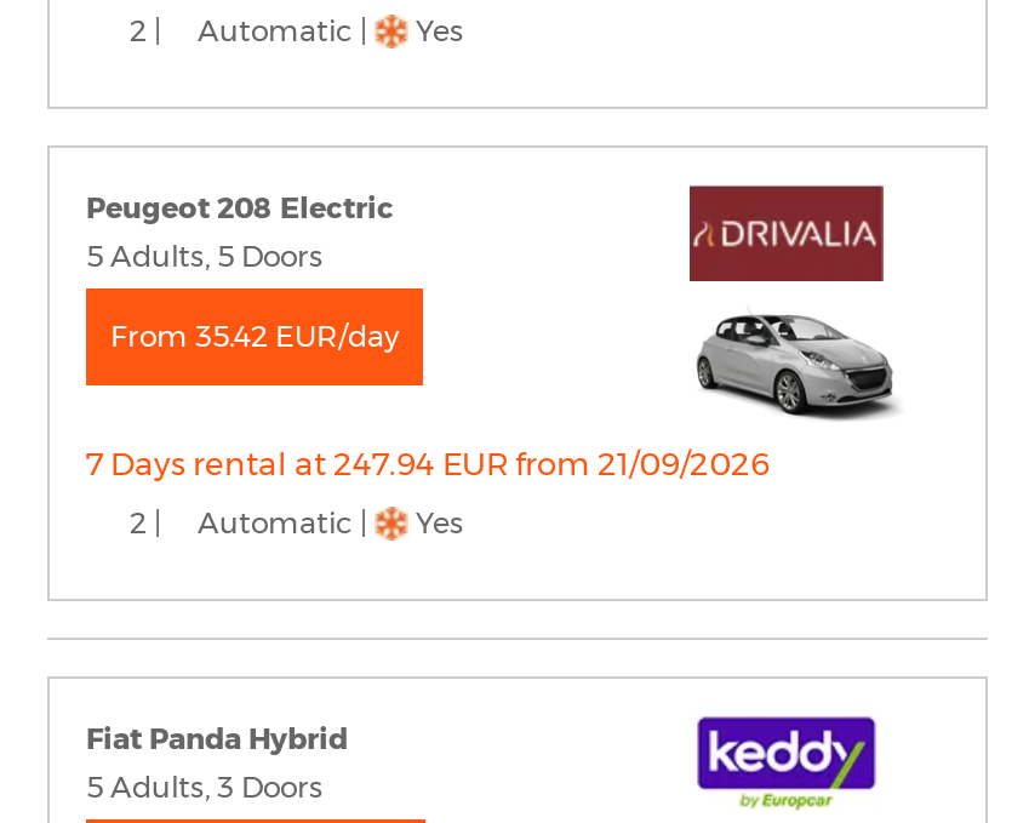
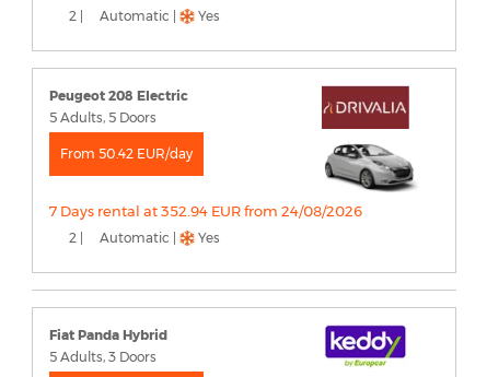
[110,317,399,353] From 35.42 EUR/day -> [60,145,193,162] From 50.42 EUR/day
[86,443,770,482] 7 Days rental at 247.94 EUR from 21/09/2026 -> [49,202,362,219] 7 Days rental at 352.94 EUR from 24/08/2026

